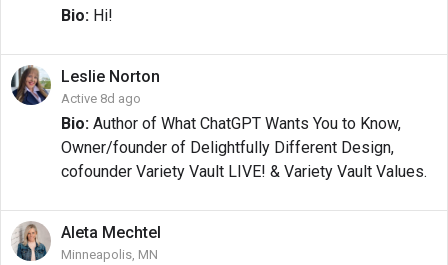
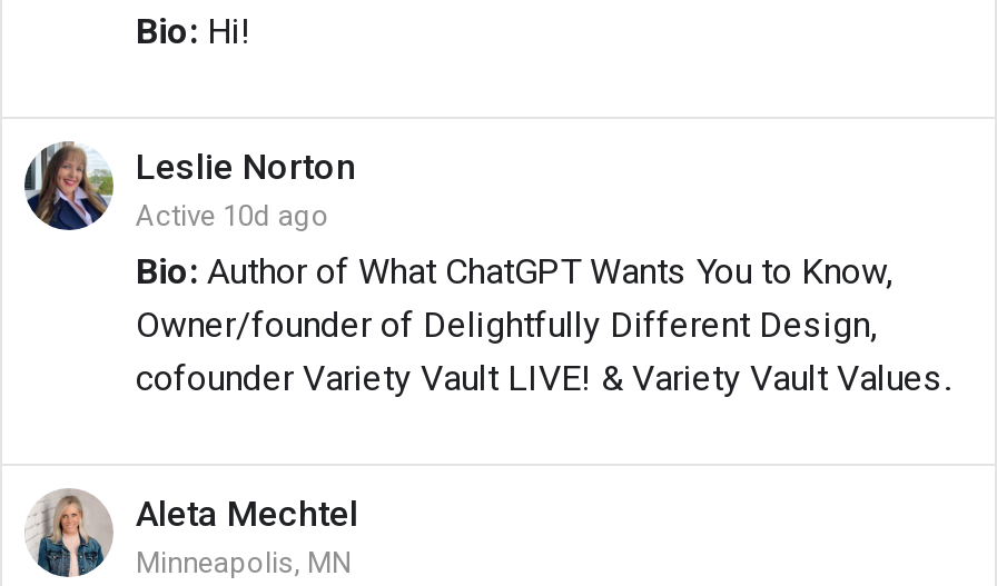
[61,91,141,106] Active 8d ago -> [136,199,329,232] Active 10d ago

